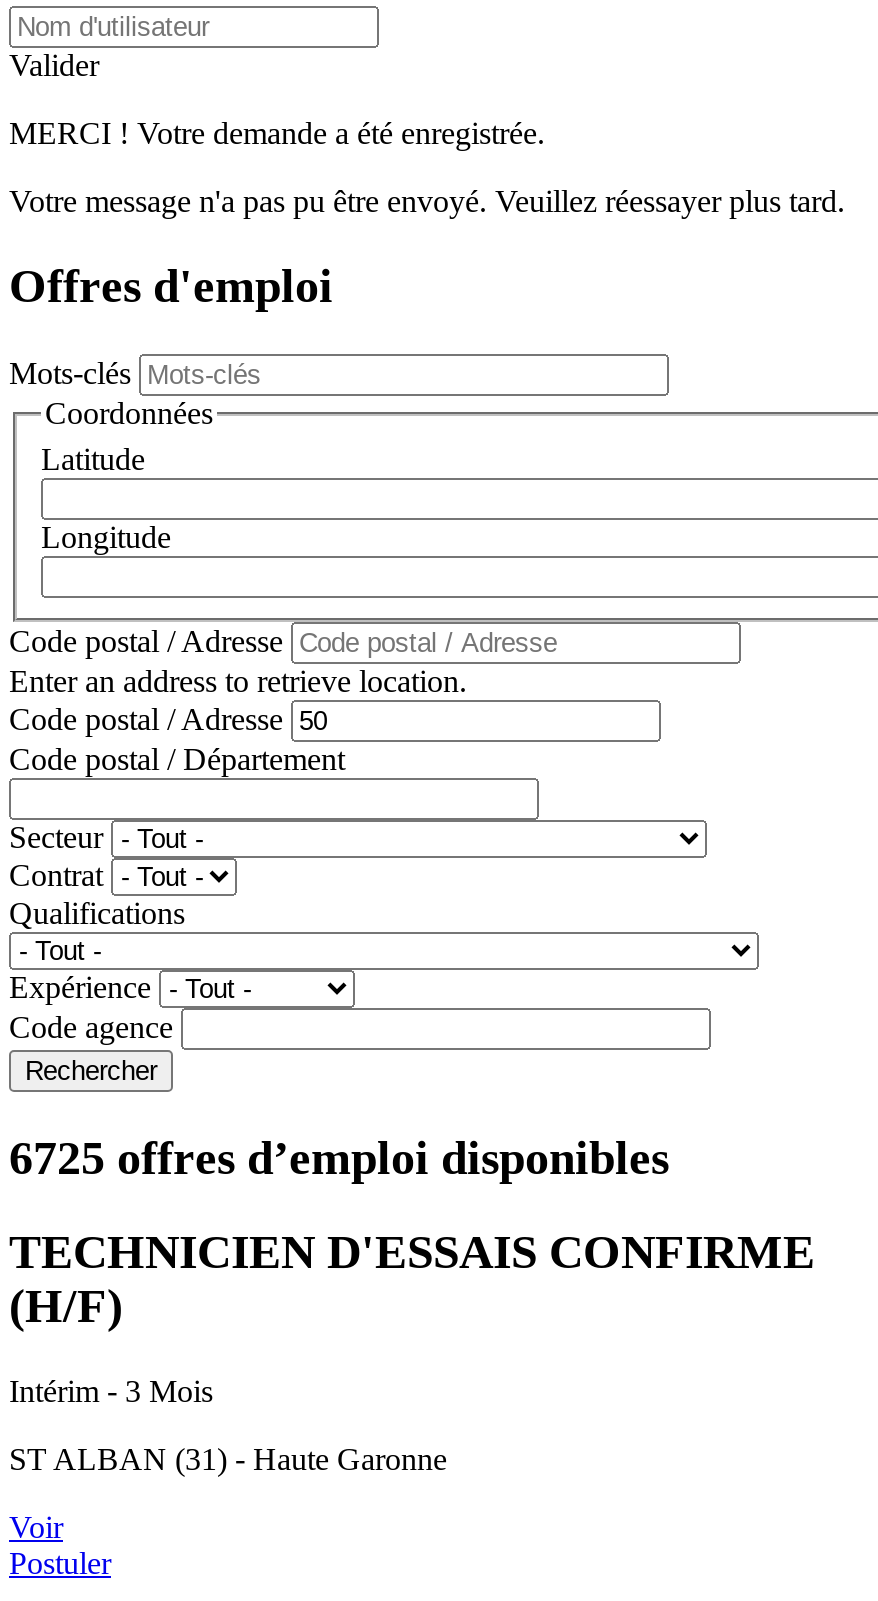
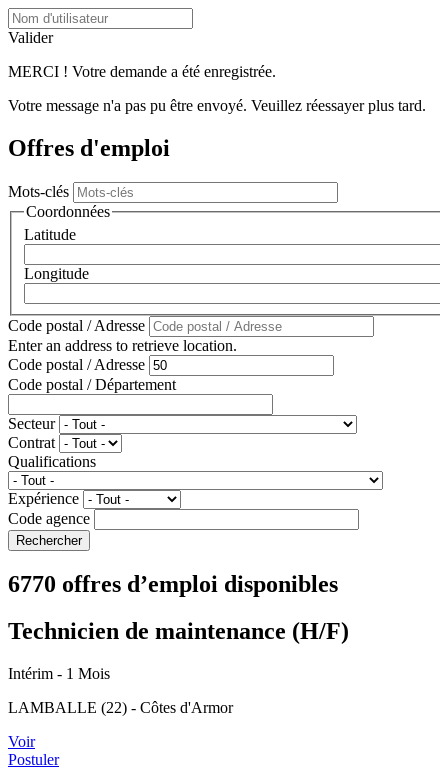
[9,1132,669,1184] 6725 offres d’emploi disponibles -> [8,571,338,597] 6770 offres d’emploi disponibles
[9,1226,815,1332] TECHNICIEN D'ESSAIS CONFIRME | (H/F) -> [8,618,349,644] Technicien de maintenance (H/F)
[9,1374,213,1408] Intérim - 3 Mois -> [8,665,110,682] Intérim - 1 Mois
[9,1442,447,1476] ST ALBAN (31) - Haute Garonne -> [8,699,233,716] LAMBALLE (22) - Côtes d'Armor

